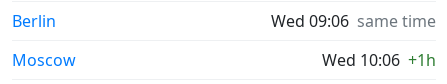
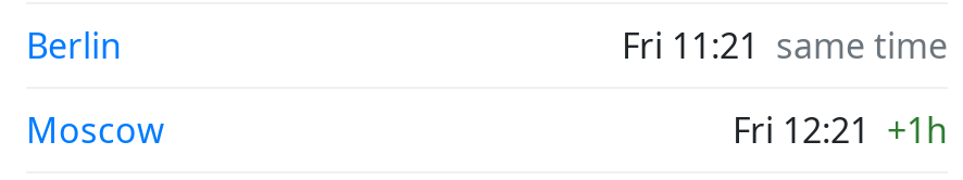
[271,10,436,32] Wed 09:06 same time -> [622,22,948,69] Fri 11:21 same time
[322,49,436,71] Wed 10:06 +1h -> [733,106,948,154] Fri 12:21 +1h

